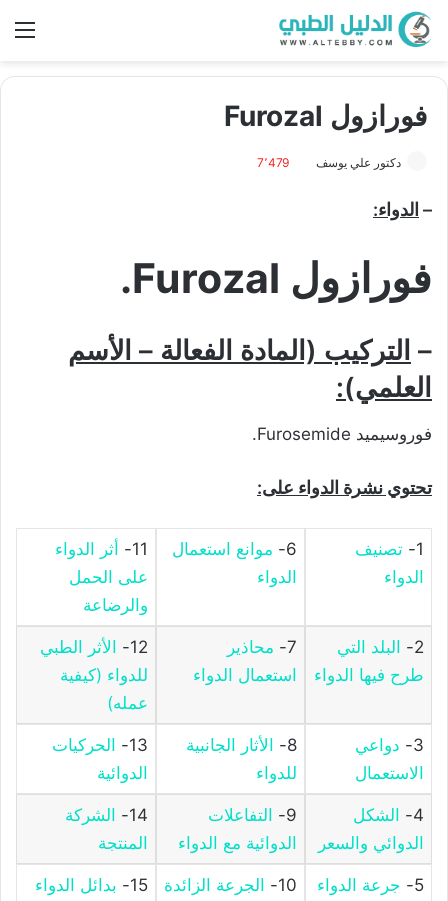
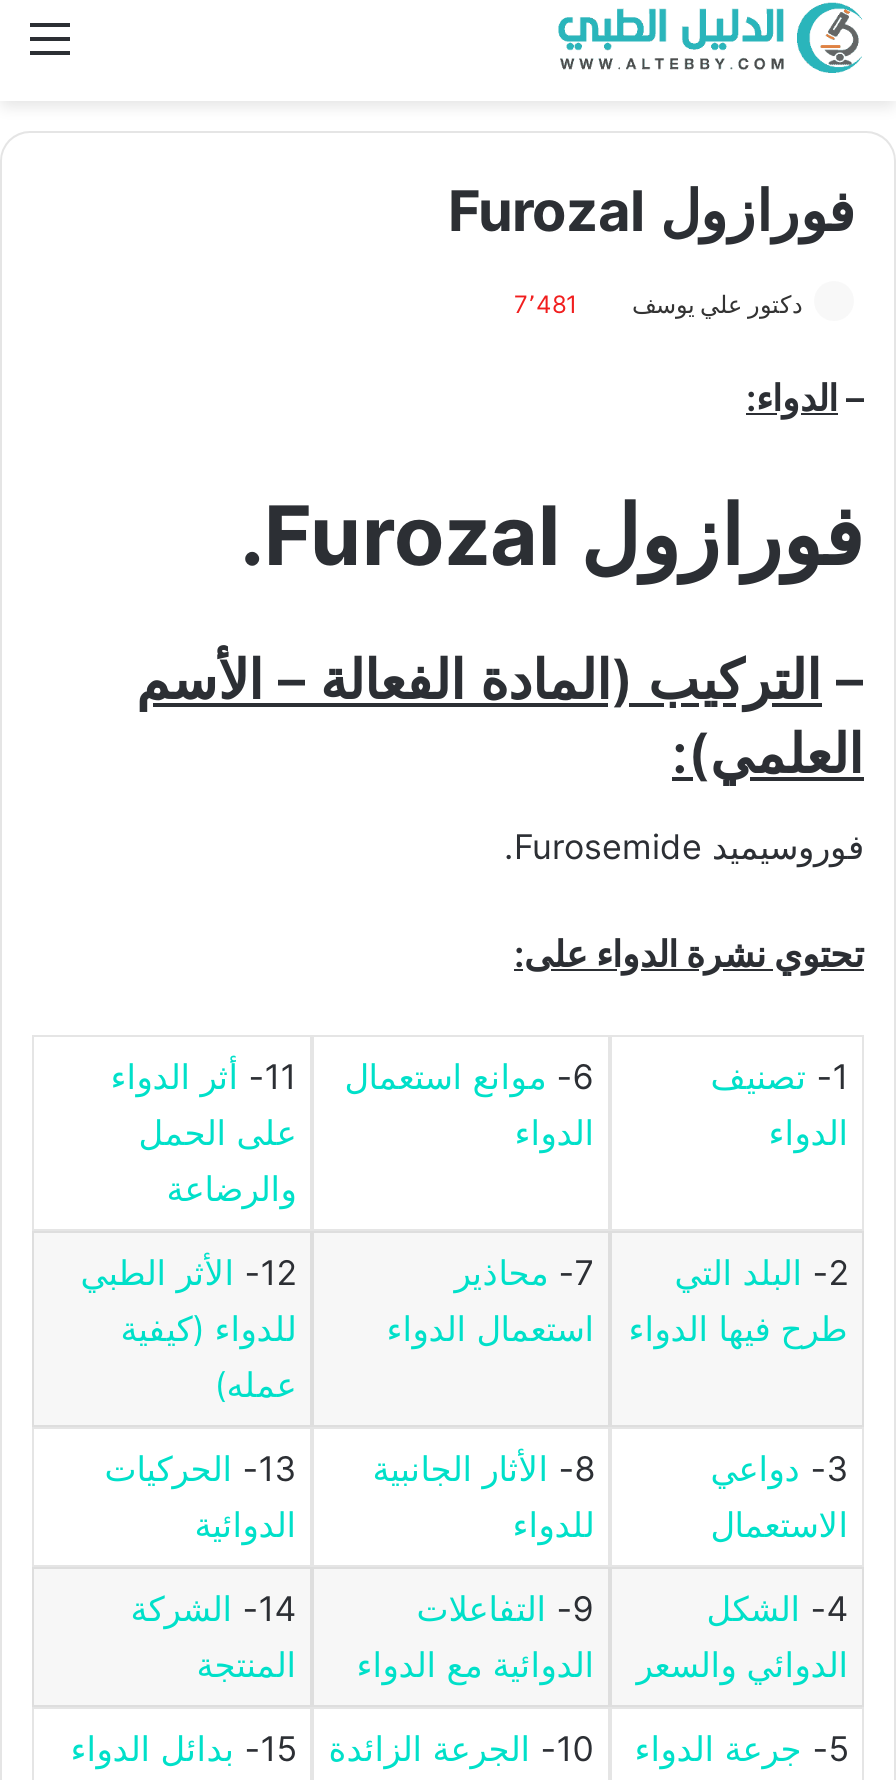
[257,155,401,170] دكتور علي يوسف 7٬479 -> [514,289,802,319] دكتور علي يوسف 7٬481

